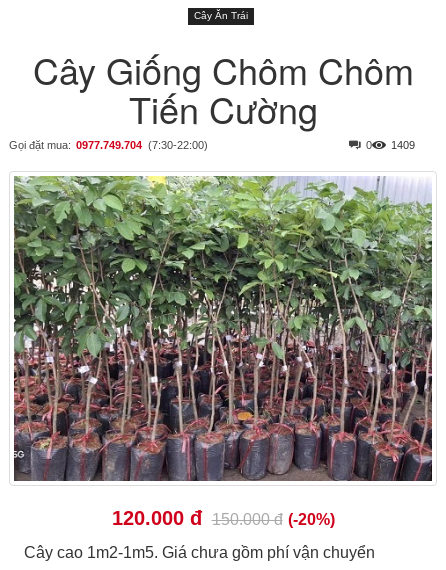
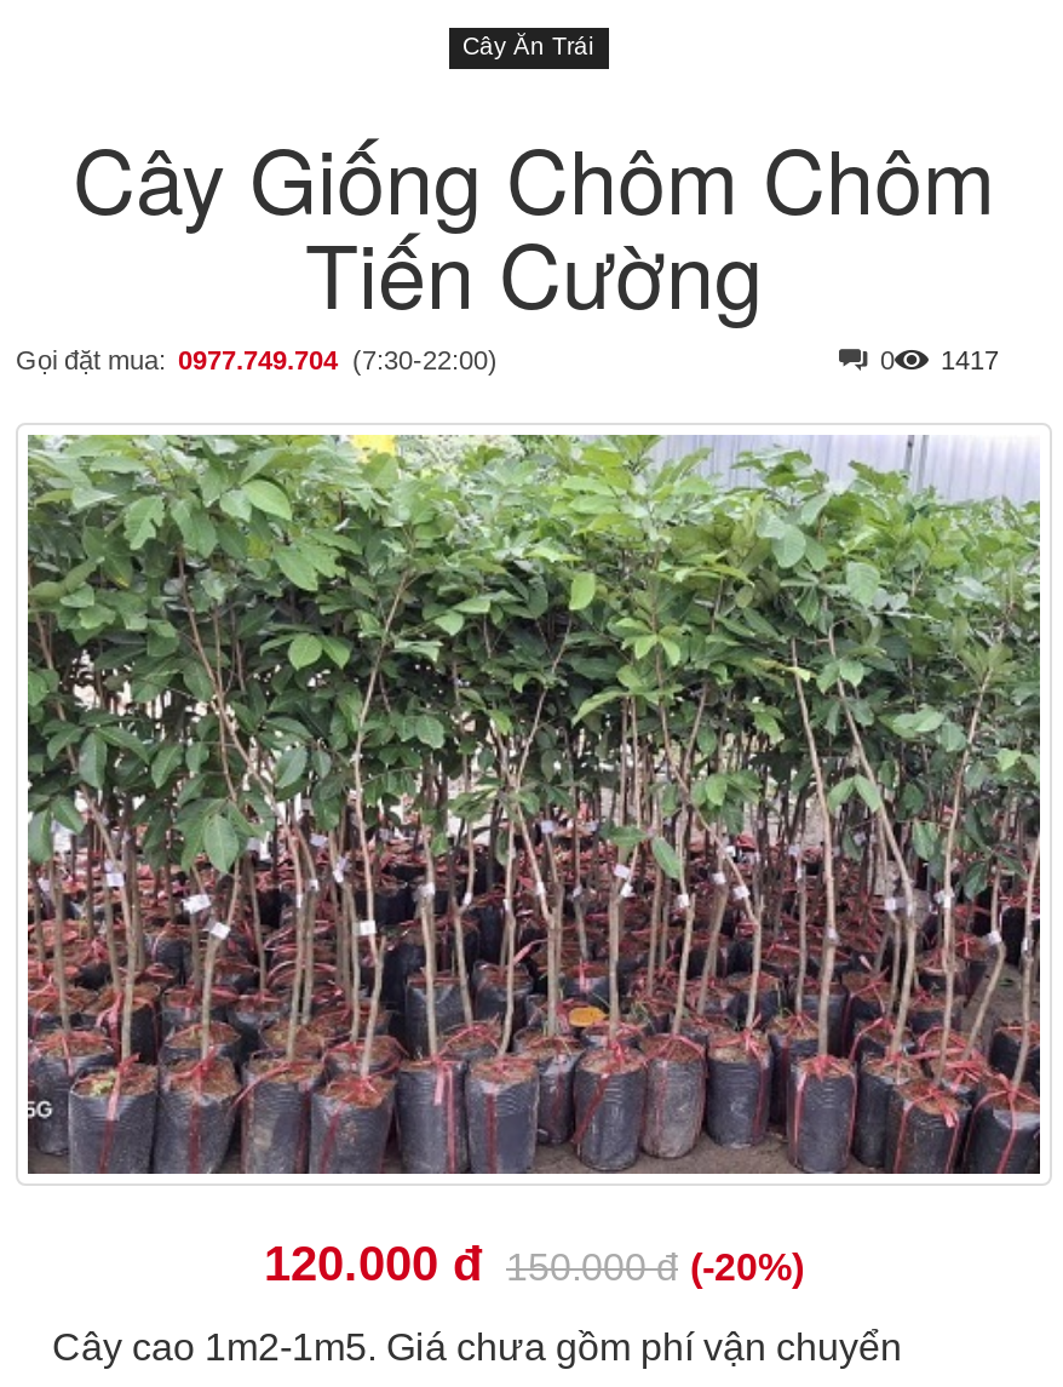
[366,139,415,151] 0 1409 -> [880,345,999,374] 0 1417

